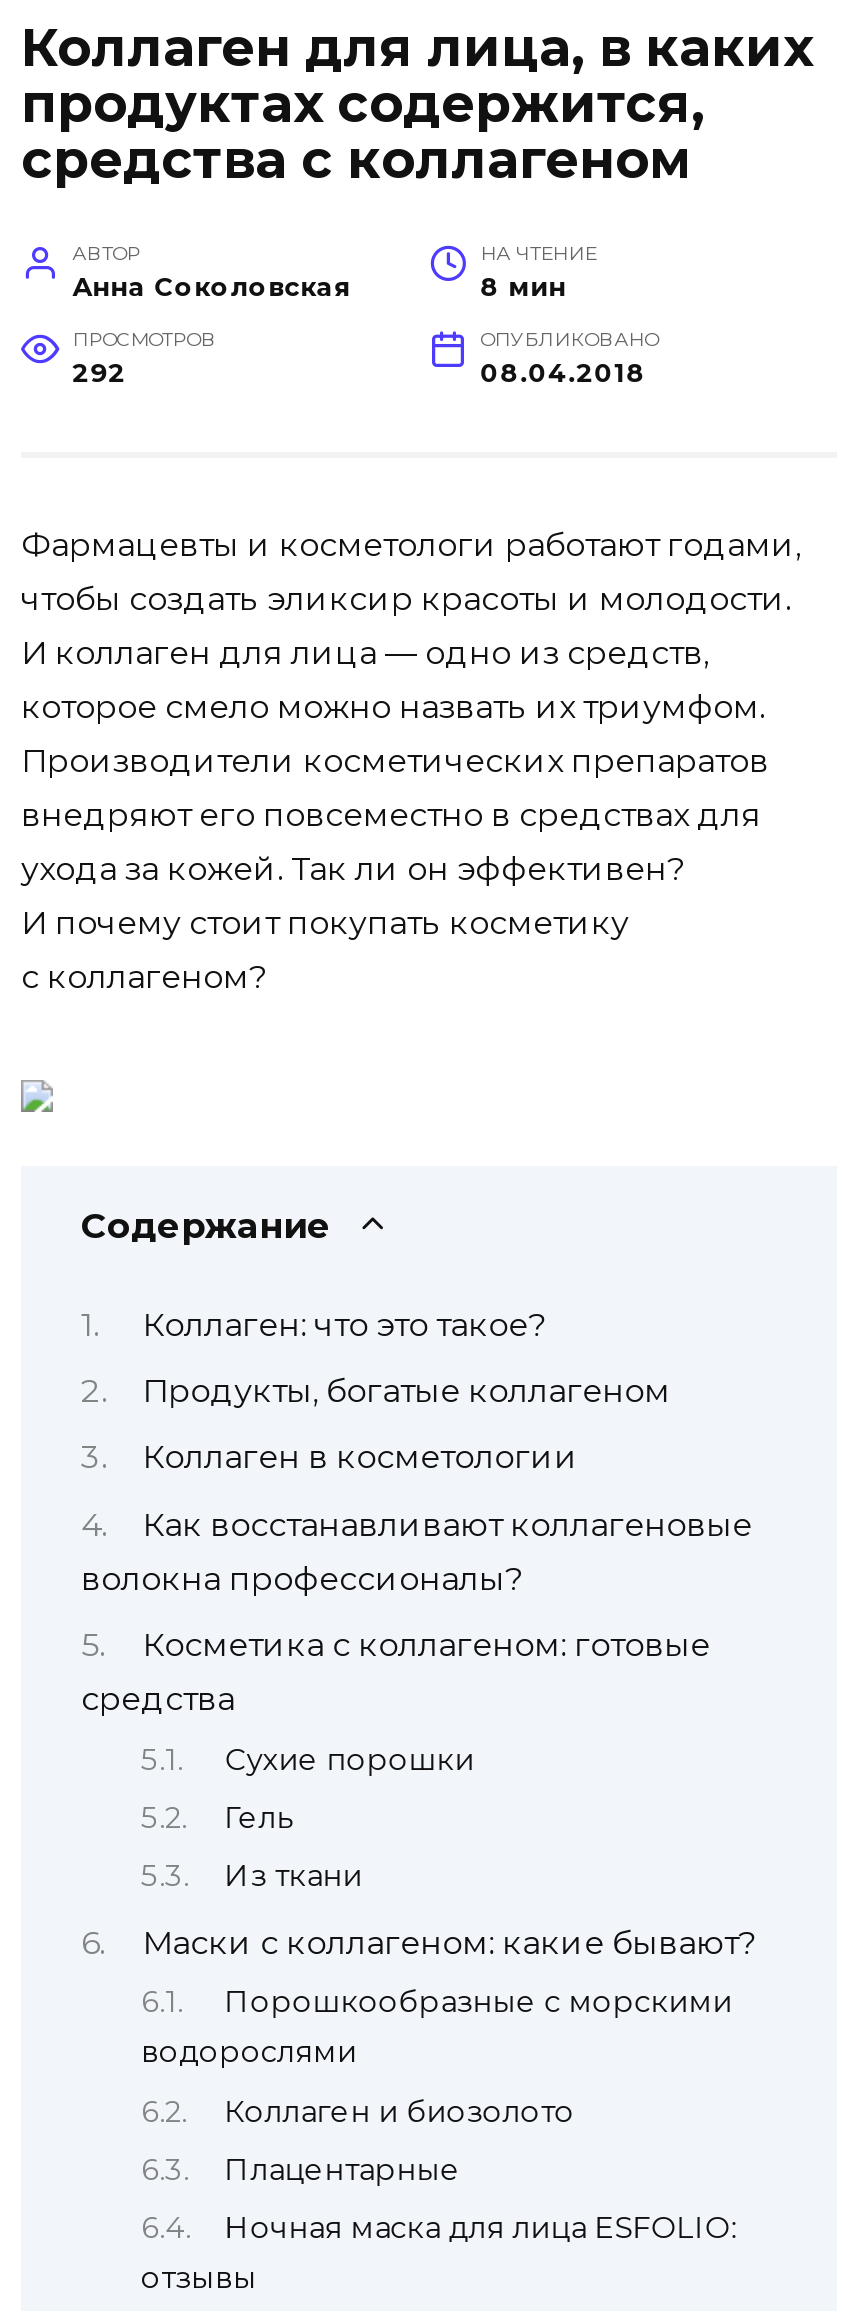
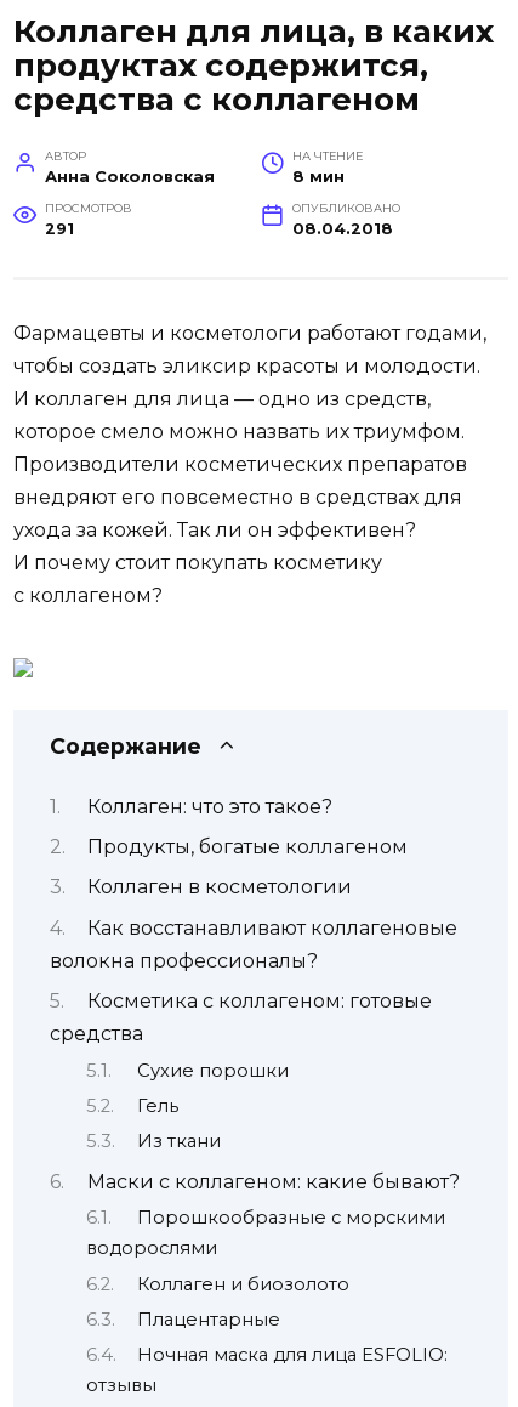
[72,358,126,388] 292 -> [44,219,74,238] 291

